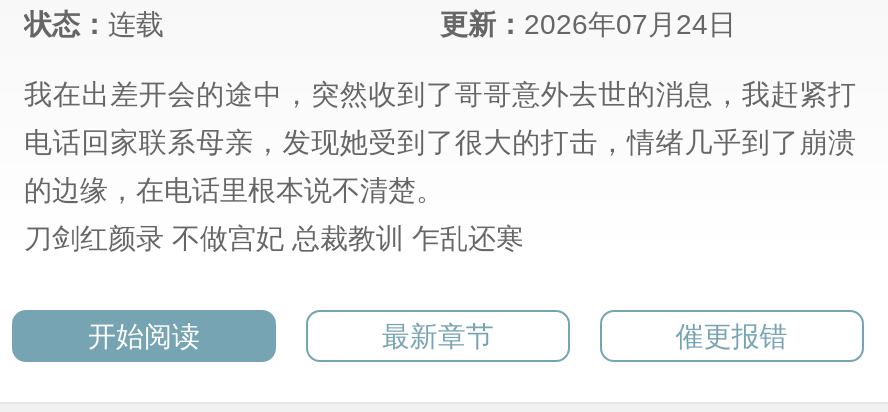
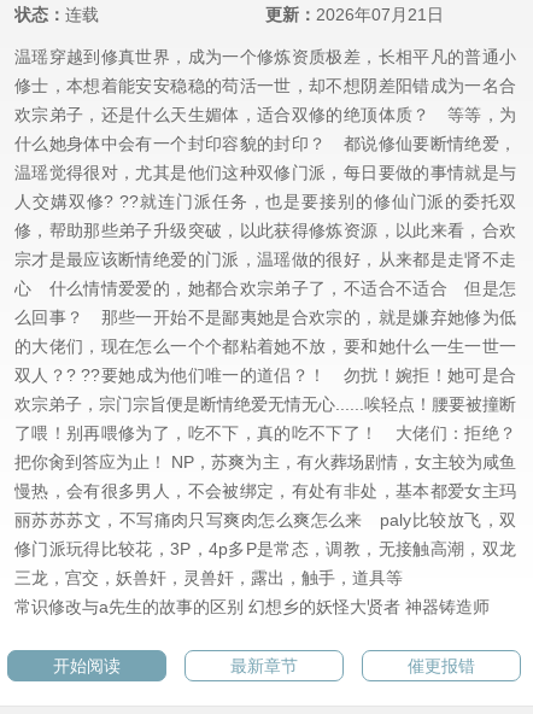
[24,9,856,255] 更新：2026年07月24日 | 我在出差开会的途中，突然收到了哥哥意外去世的消息，我赶紧打 | 电话回家联系母亲，发现她受到了很大的打击，情绪几乎到了崩溃 | 的边缘，在电话里根本说不清楚。 | 刀剑红颜录 不做宫妃 总裁教训 乍乱还寒 -> [14,5,516,617] 更新：2026年07月21日 | 温瑶穿越到修真世界，成为一个修炼资质极差，长相平凡的普通小 | 修士，本想着能安安稳稳的苟活一世，却不想阴差阳错成为一名合 | 欢宗弟子，还是什么天生媚体，适合双修的绝顶体质？ 等等，为 | 什么她身体中会有一个封印容貌的封印？ 都说修仙要断情绝爱， | 温瑶觉得很对，尤其是他们这种双修门派，每日要做的事情就是与 | 人交媾双修? ??就连门派任务，也是要接别的修仙门派的委托双 | 修，帮助那些弟子升级突破，以此获得修炼资源，以此来看，合欢 | 宗才是最应该断情绝爱的门派，温瑶做的很好，从来都是走肾不走 | 心 什么情情爱爱的，她都合欢宗弟子了，不适合不适合 但是怎 | 么回事？ 那些一开始不是鄙夷她是合欢宗的，就是嫌弃她修为低 | 的大佬们，现在怎么一个个都粘着她不放，要和她什么一生一世一 | 双人？? ??要她成为他们唯一的道侣？！ 勿扰！婉拒！她可是合 | 欢宗弟子，宗门宗旨便是断情绝爱无情无心......唉轻点！腰要被撞断 | 了喂！别再喂修为了，吃不下，真的吃不下了！ 大佬们：拒绝？ | 把你肏到答应为止！ NP，苏爽为主，有火葬场剧情，女主较为咸鱼 | 慢热，会有很多男人，不会被绑定，有处有非处，基本都爱女主玛 | 丽苏苏苏文，不写痛肉只写爽肉怎么爽怎么来 paly比较放飞，双 | 修门派玩得比较花，3P，4p多P是常态，调教，无接触高潮，双龙 | 三龙，宫交，妖兽奸，灵兽奸，露出，触手，道具等 | 常识修改与a先生的故事的区别 幻想乡的妖怪大贤者 神器铸造师

